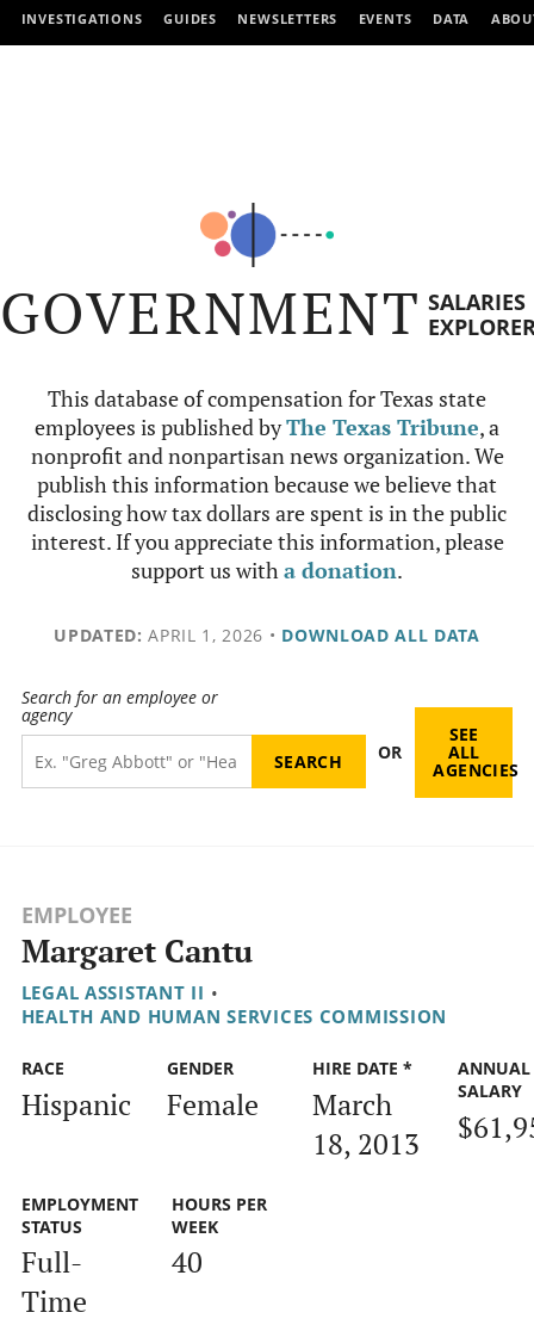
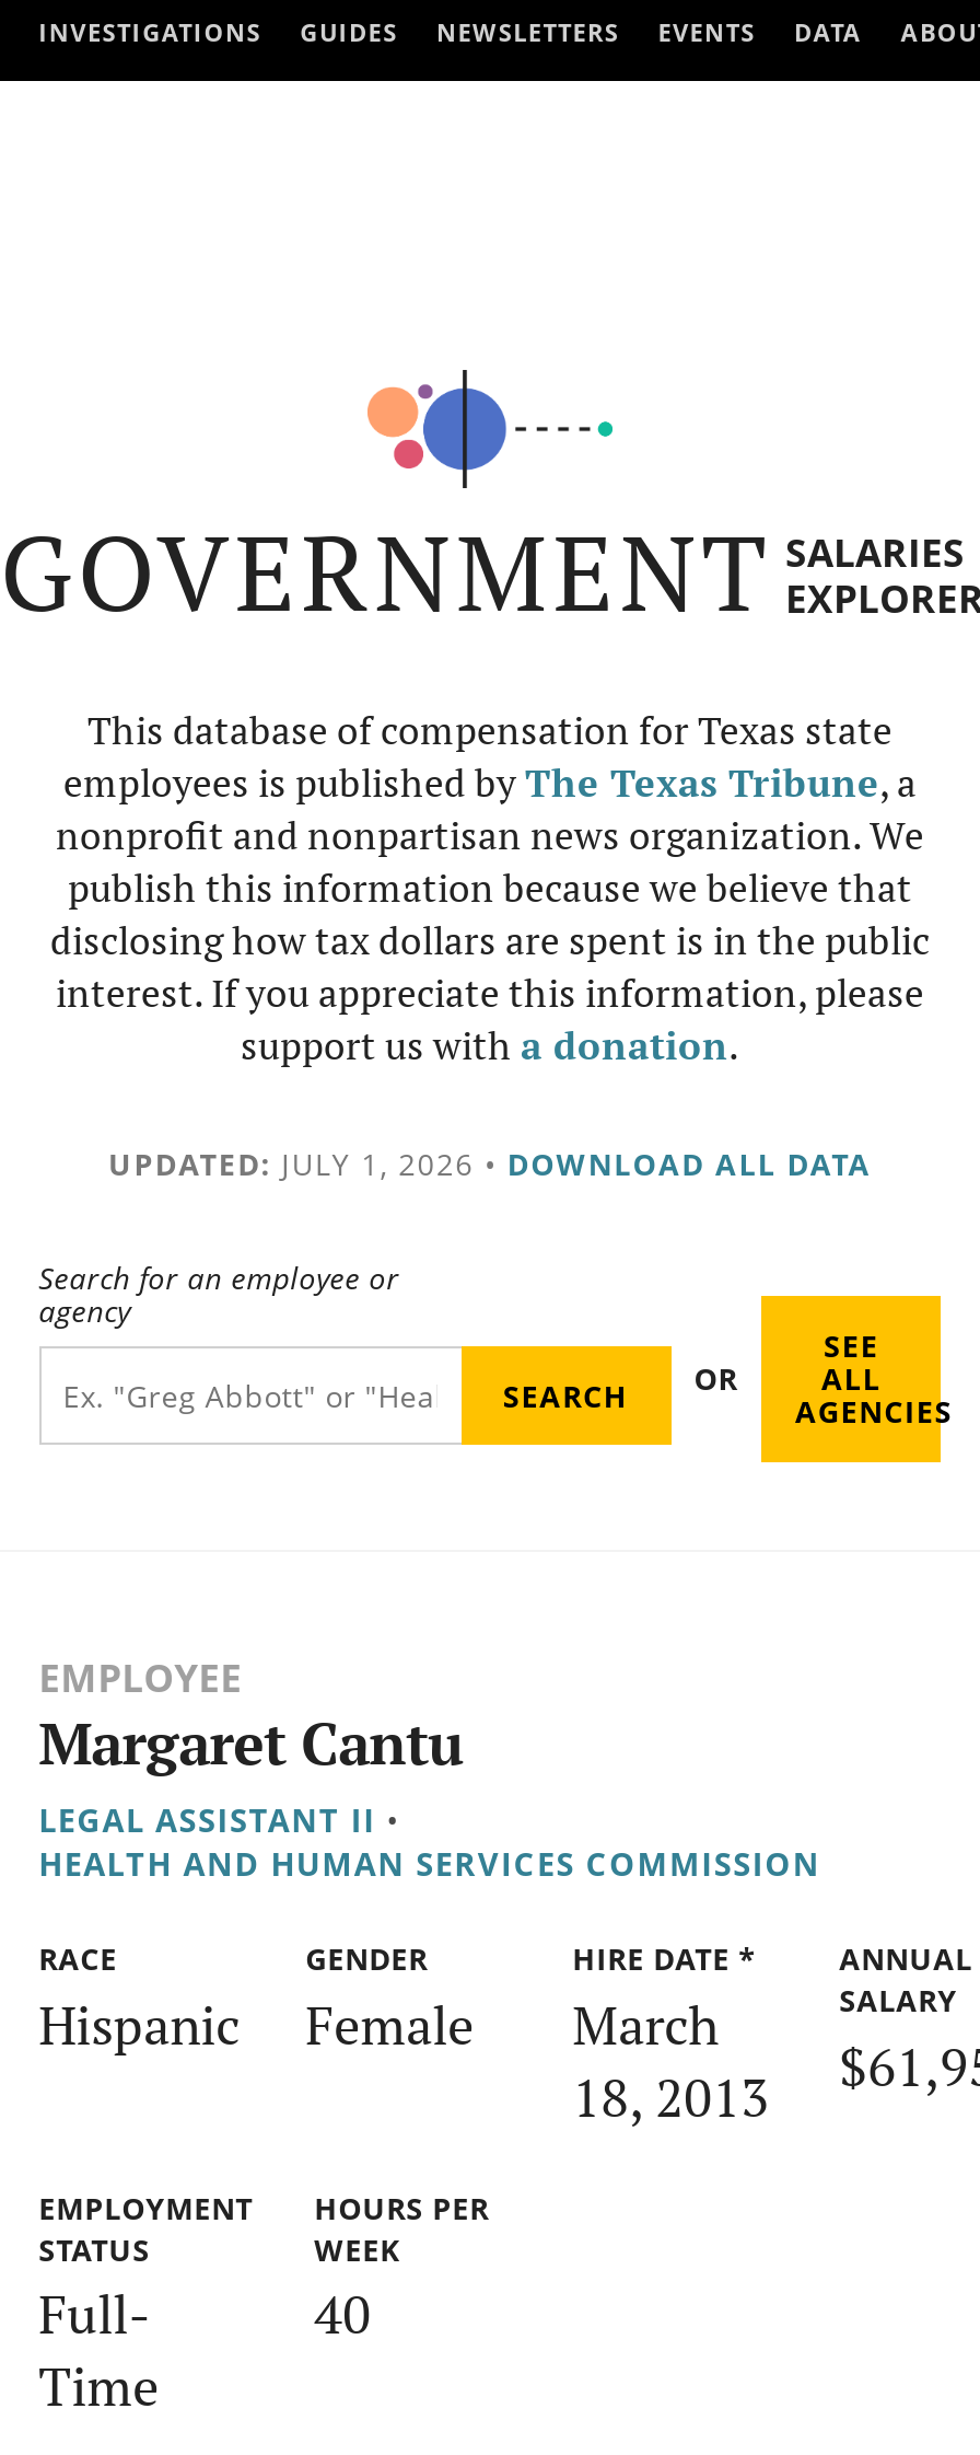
[54,624,480,646] UPDATED: APRIL 1, 2026 • DOWNLOAD ALL DATA -> [108,1143,872,1184] UPDATED: JULY 1, 2026 • DOWNLOAD ALL DATA

